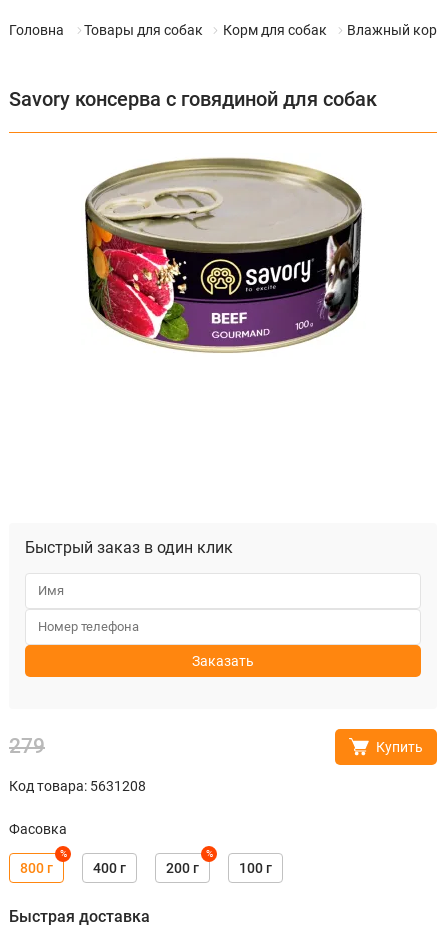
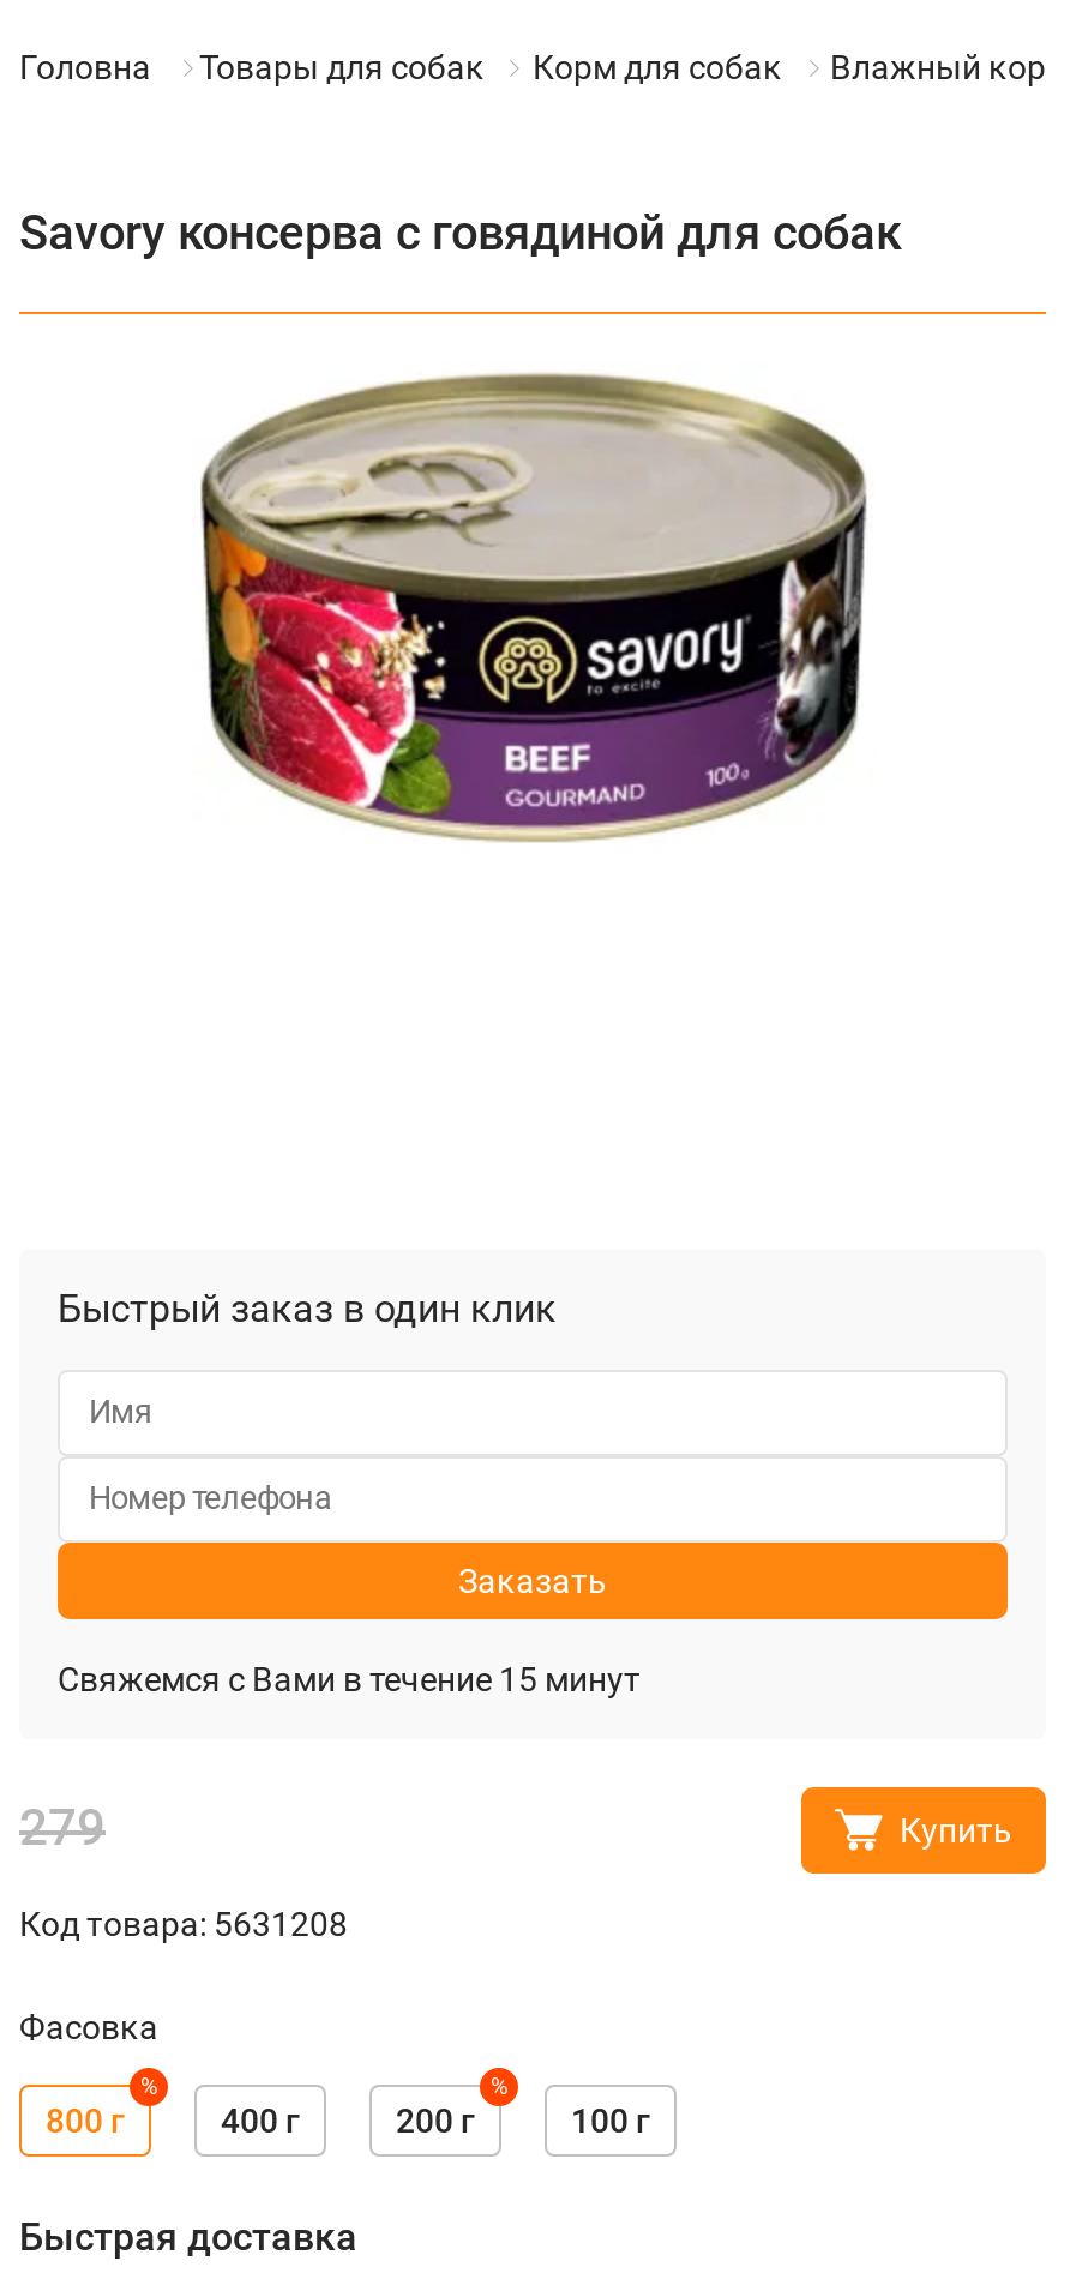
none -> [58,1659,641,1697] Свяжемся с Вами в течение 15 минут

